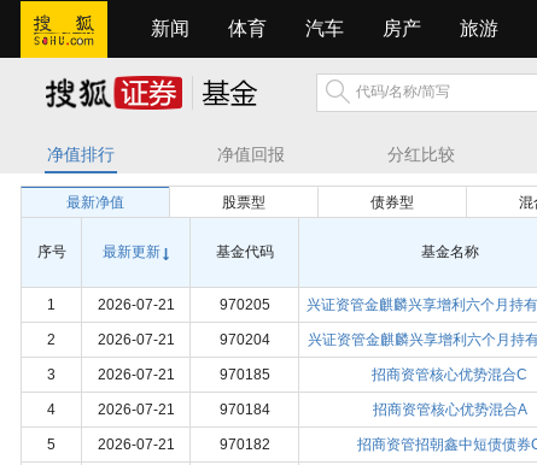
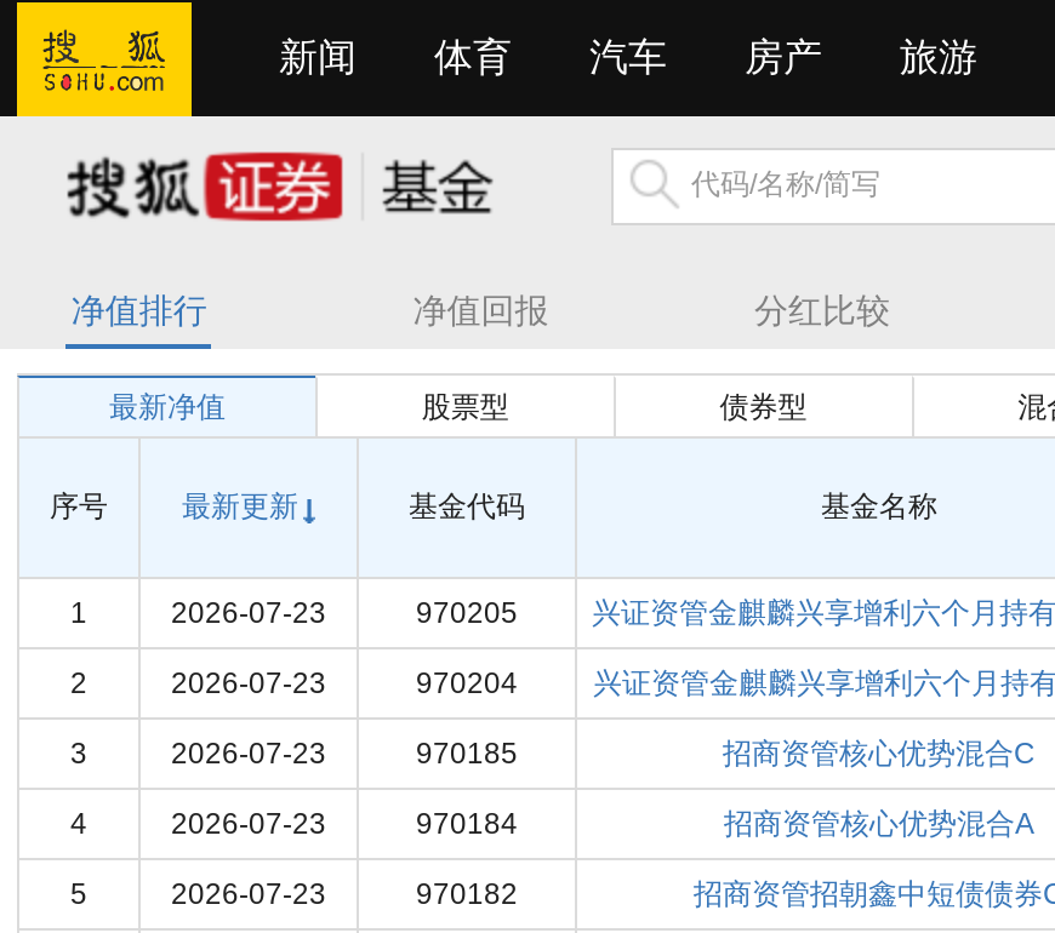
[97,296,174,313] 2026-07-21 -> [171,596,326,630] 2026-07-23
[97,331,174,348] 2026-07-21 -> [171,666,326,700] 2026-07-23
[97,366,174,383] 2026-07-21 -> [171,737,326,771] 2026-07-23
[97,401,174,418] 2026-07-21 -> [171,807,326,841] 2026-07-23
[97,436,174,453] 2026-07-21 -> [171,877,326,911] 2026-07-23

